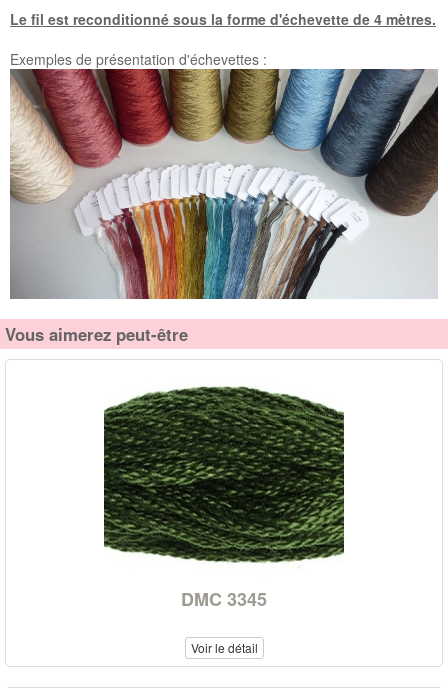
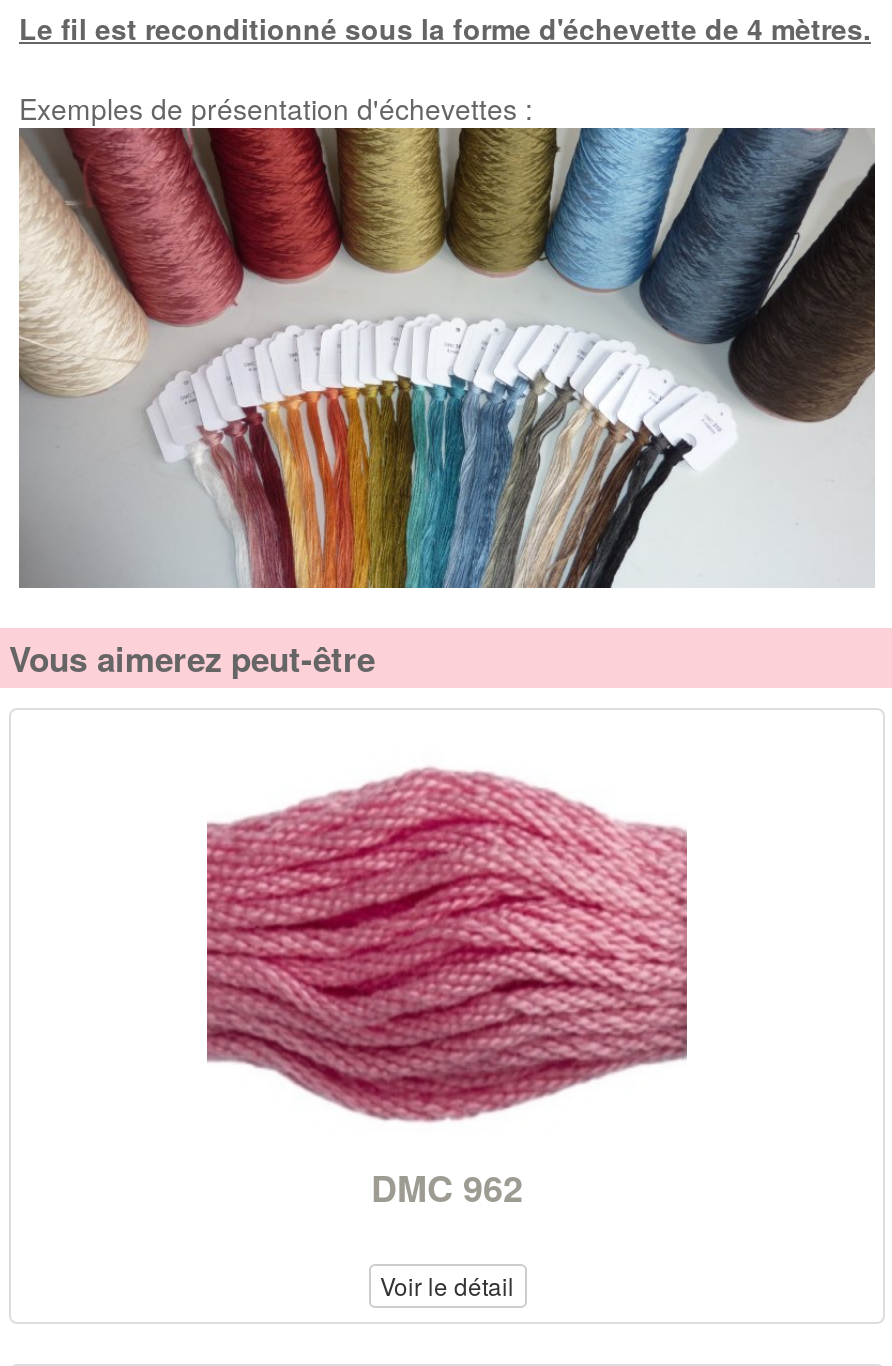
[103,386,345,612] [image] | DMC 3345 -> [205,764,689,1214] [image] | DMC 962

